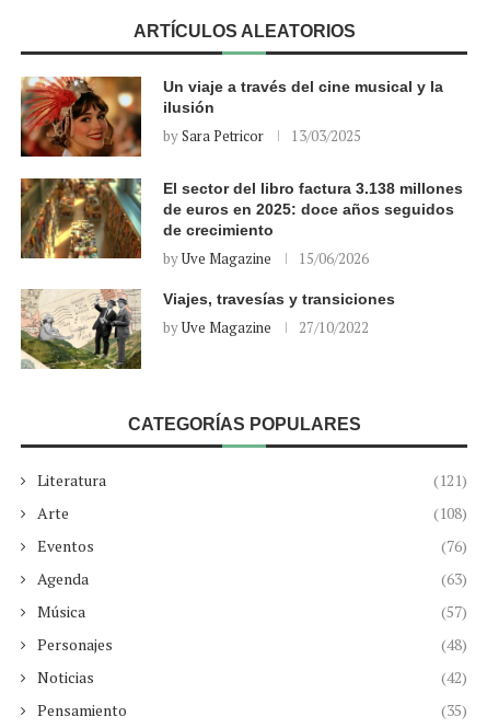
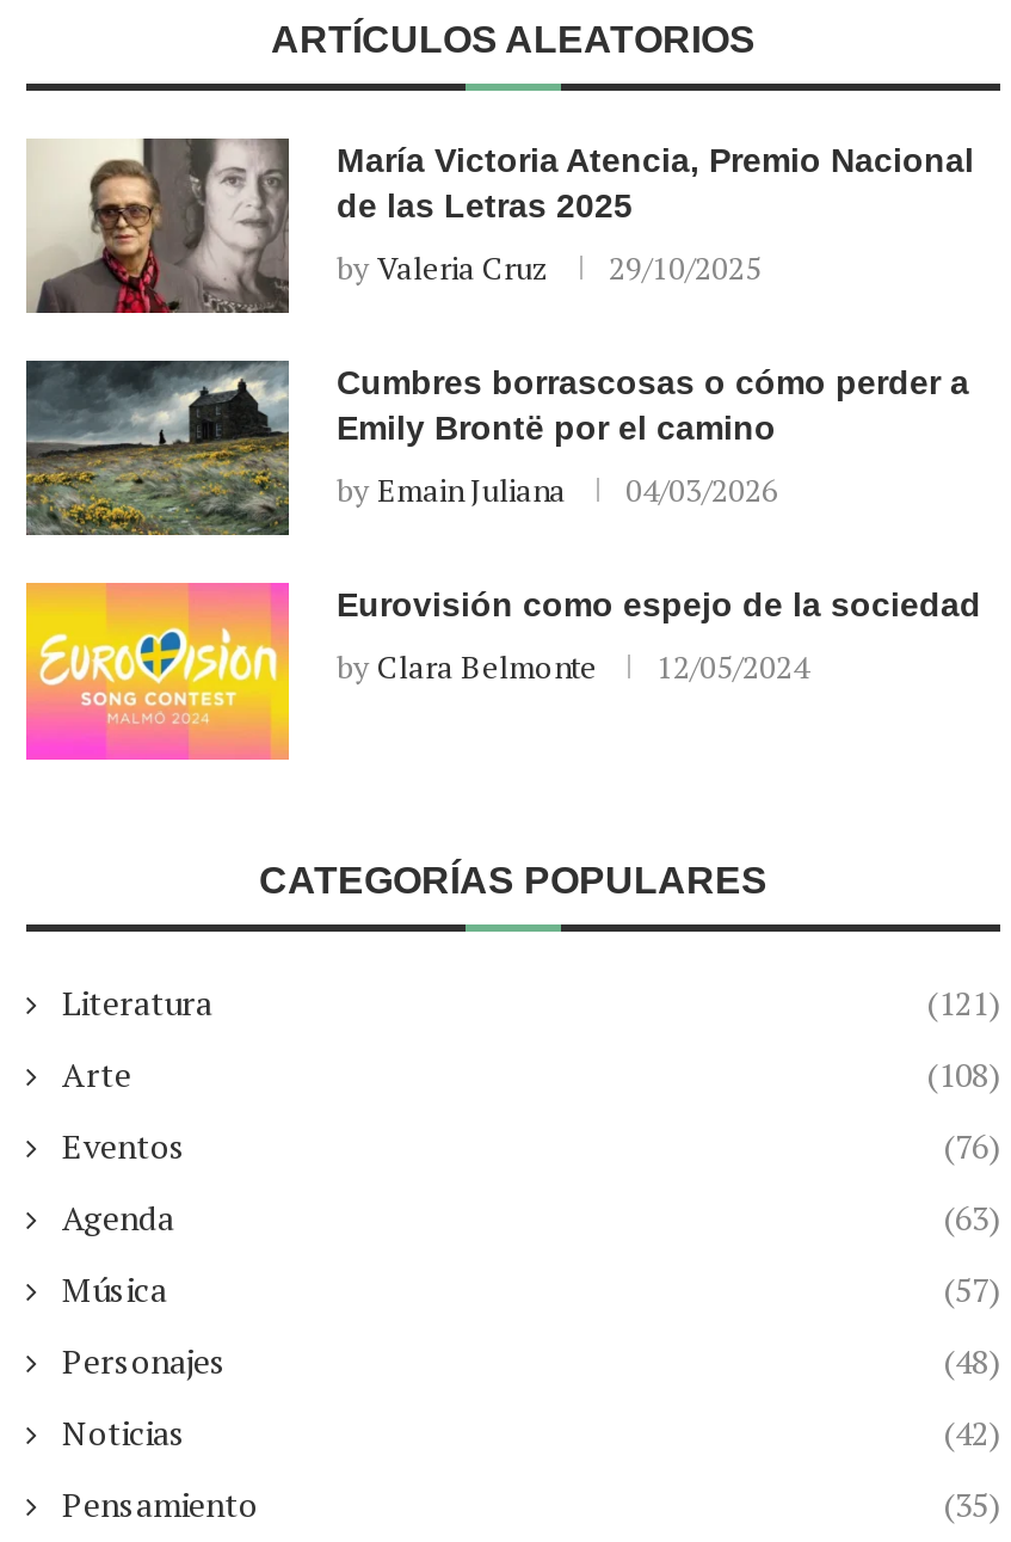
[21,76,443,158] [image] | Un viaje a través del cine musical y la | ilusión -> [29,136,974,315] [image] | María Victoria Atencia, Premio Nacional | de las Letras 2025
[163,126,361,145] by Sara Petricor | 13/03/2025 -> [337,245,762,288] by Valeria Cruz | 29/10/2025
[21,177,463,259] [image] | El sector del libro factura 3.138 millones | de euros en 2025: doce años seguidos | de crecimiento -> [24,358,969,537] [image] | Cumbres borrascosas o cómo perder a | Emily Brontë por el camino
[163,249,369,268] by Uve Magazine | 15/06/2026 -> [337,468,778,511] by Emain Juliana | 04/03/2026
[20,289,395,370] [image] | Viajes, travesías y transiciones -> [24,583,981,762] [image] | Eurovisión como espejo de la sociedad
[163,317,369,337] by Uve Magazine | 27/10/2022 -> [337,646,809,689] by Clara Belmonte | 12/05/2024

